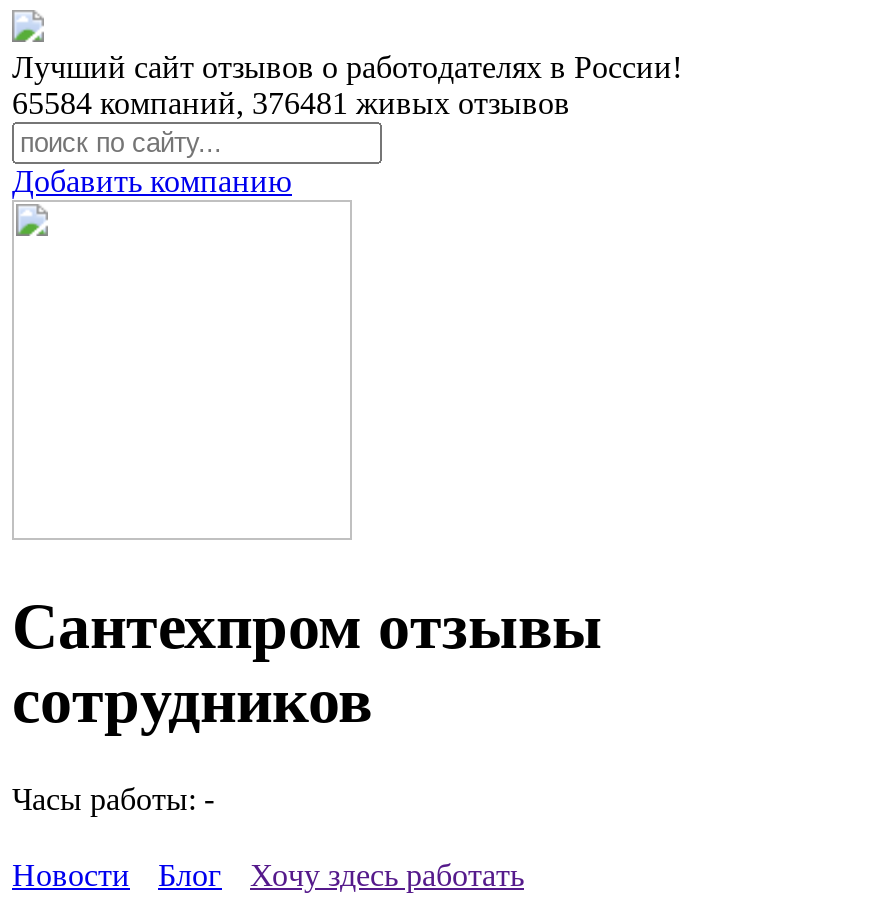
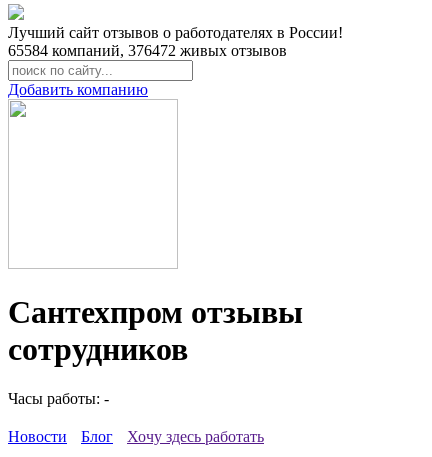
[12,86,570,120] 65584 компаний, 376481живых отзывов -> [8,42,287,59] 65584 компаний, 376472живых отзывов

